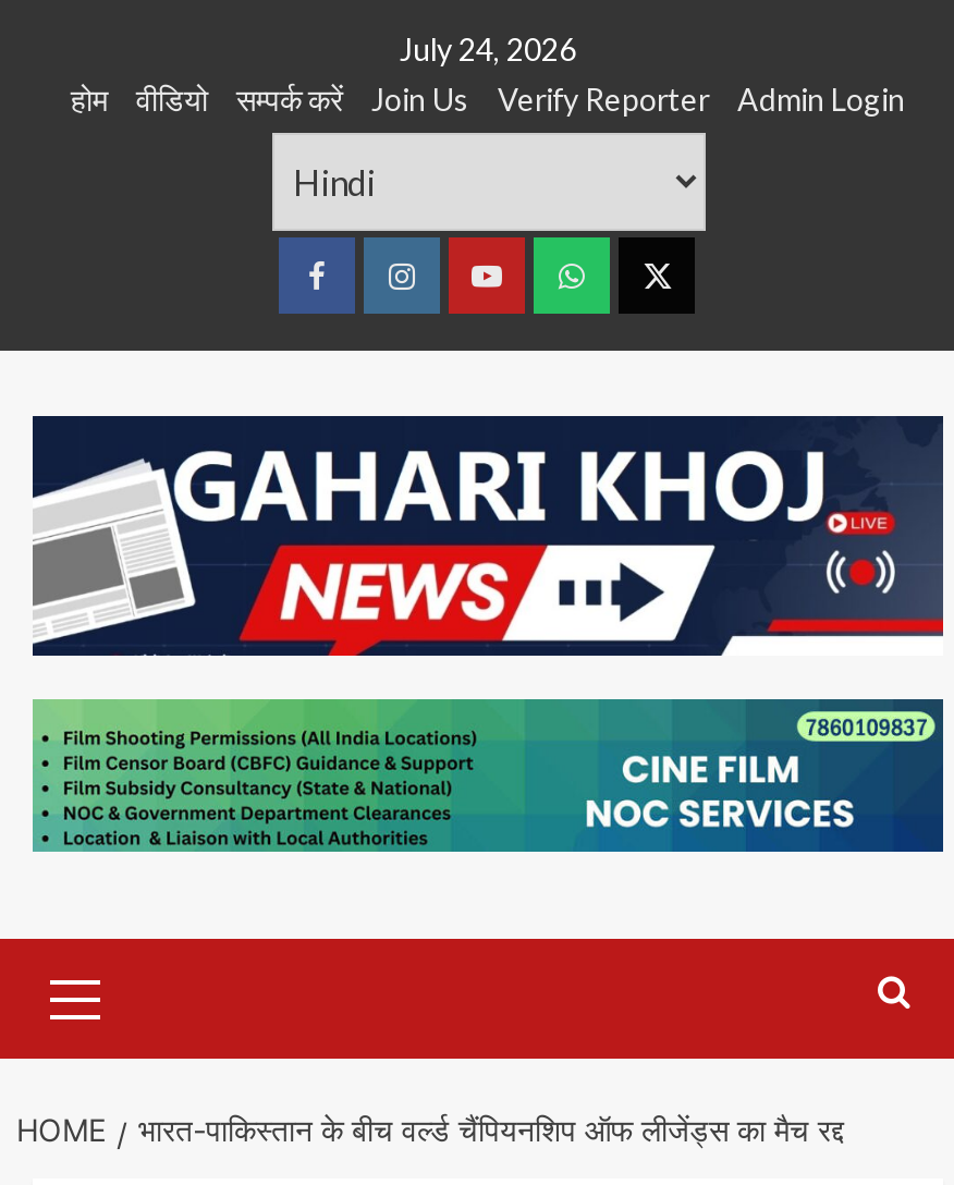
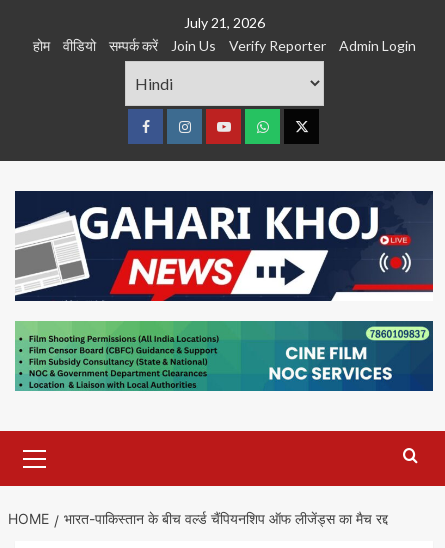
[400,30,576,68] July 24, 2026 -> [183,14,264,31] July 21, 2026

